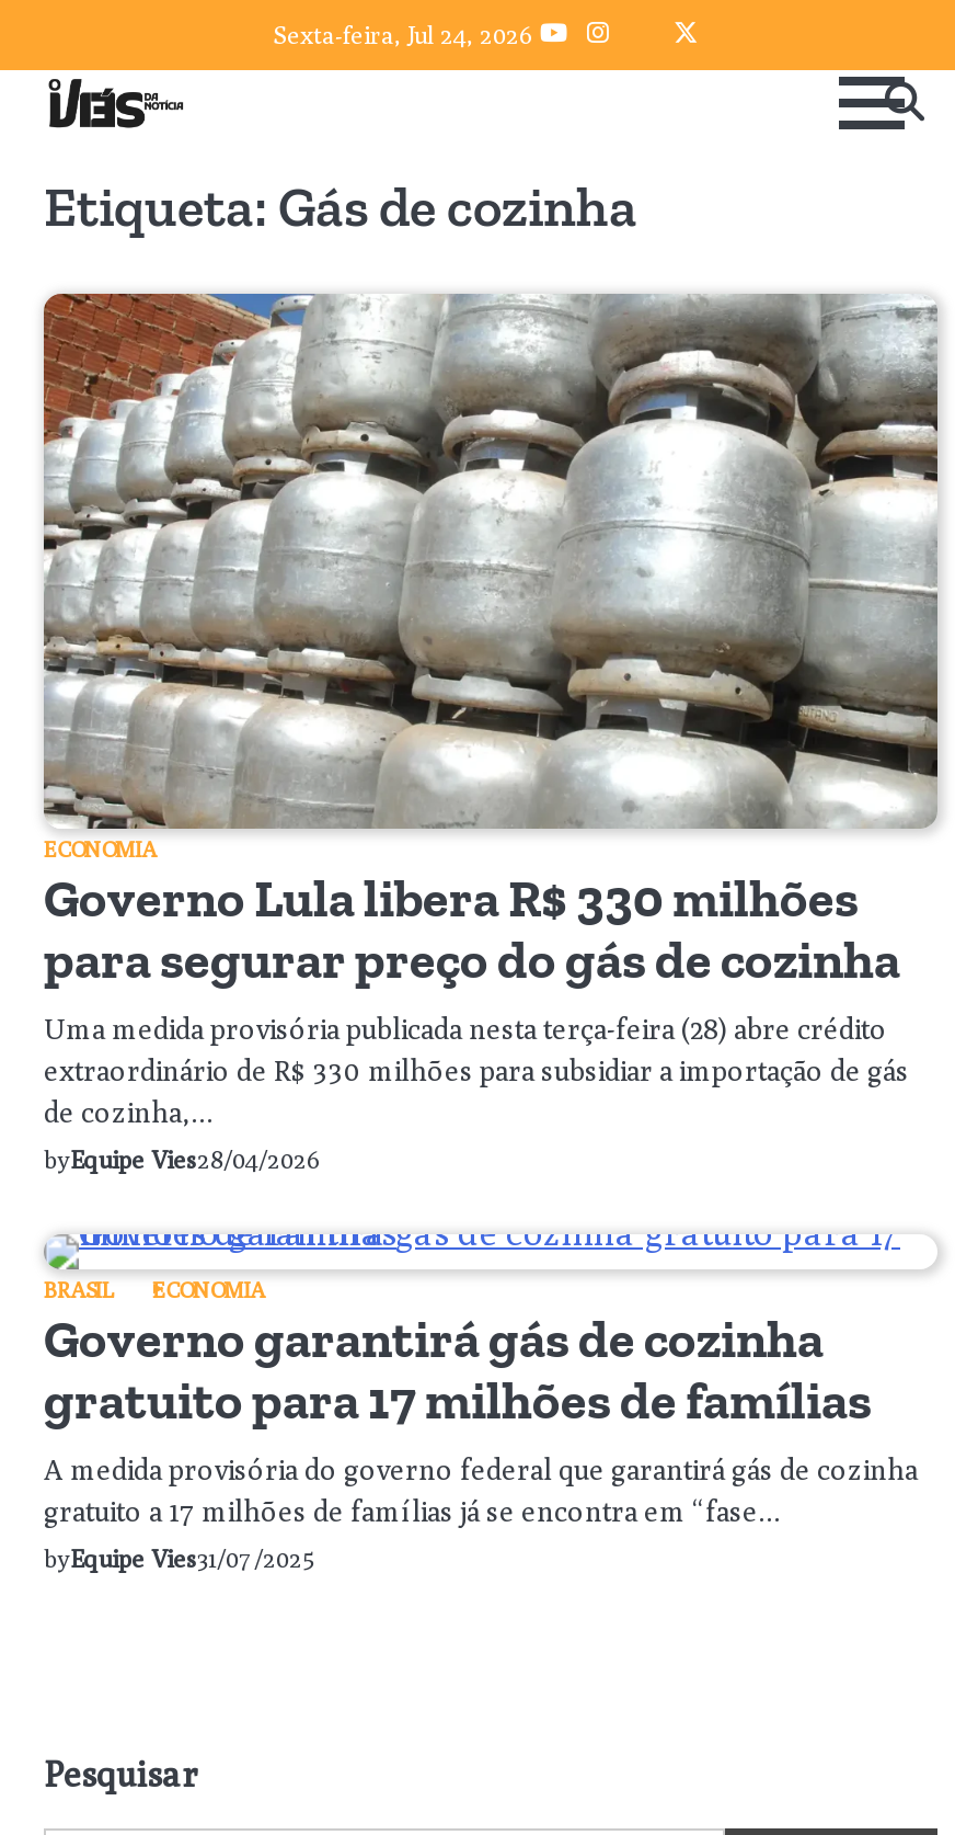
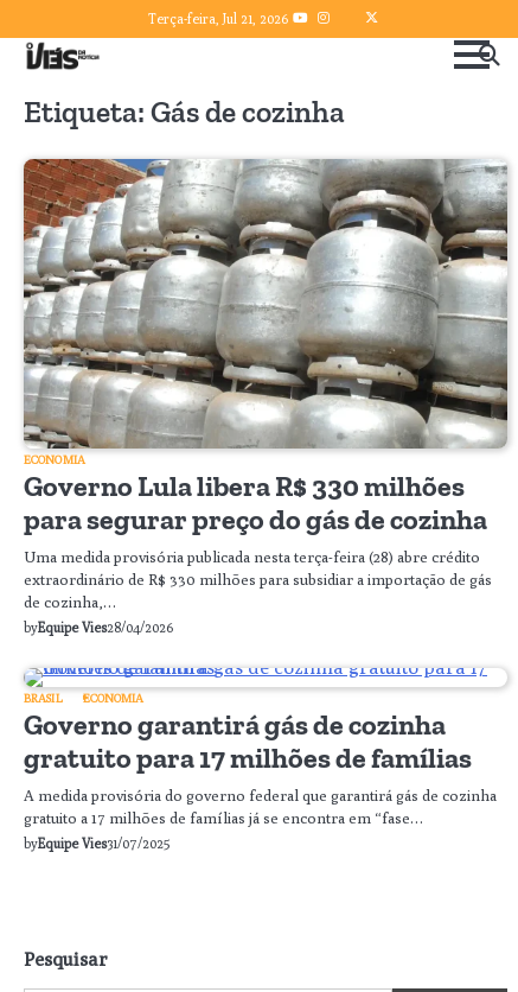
[274,19,532,49] Sexta-feira, Jul 24, 2026 -> [148,10,288,27] Terça-feira, Jul 21, 2026

